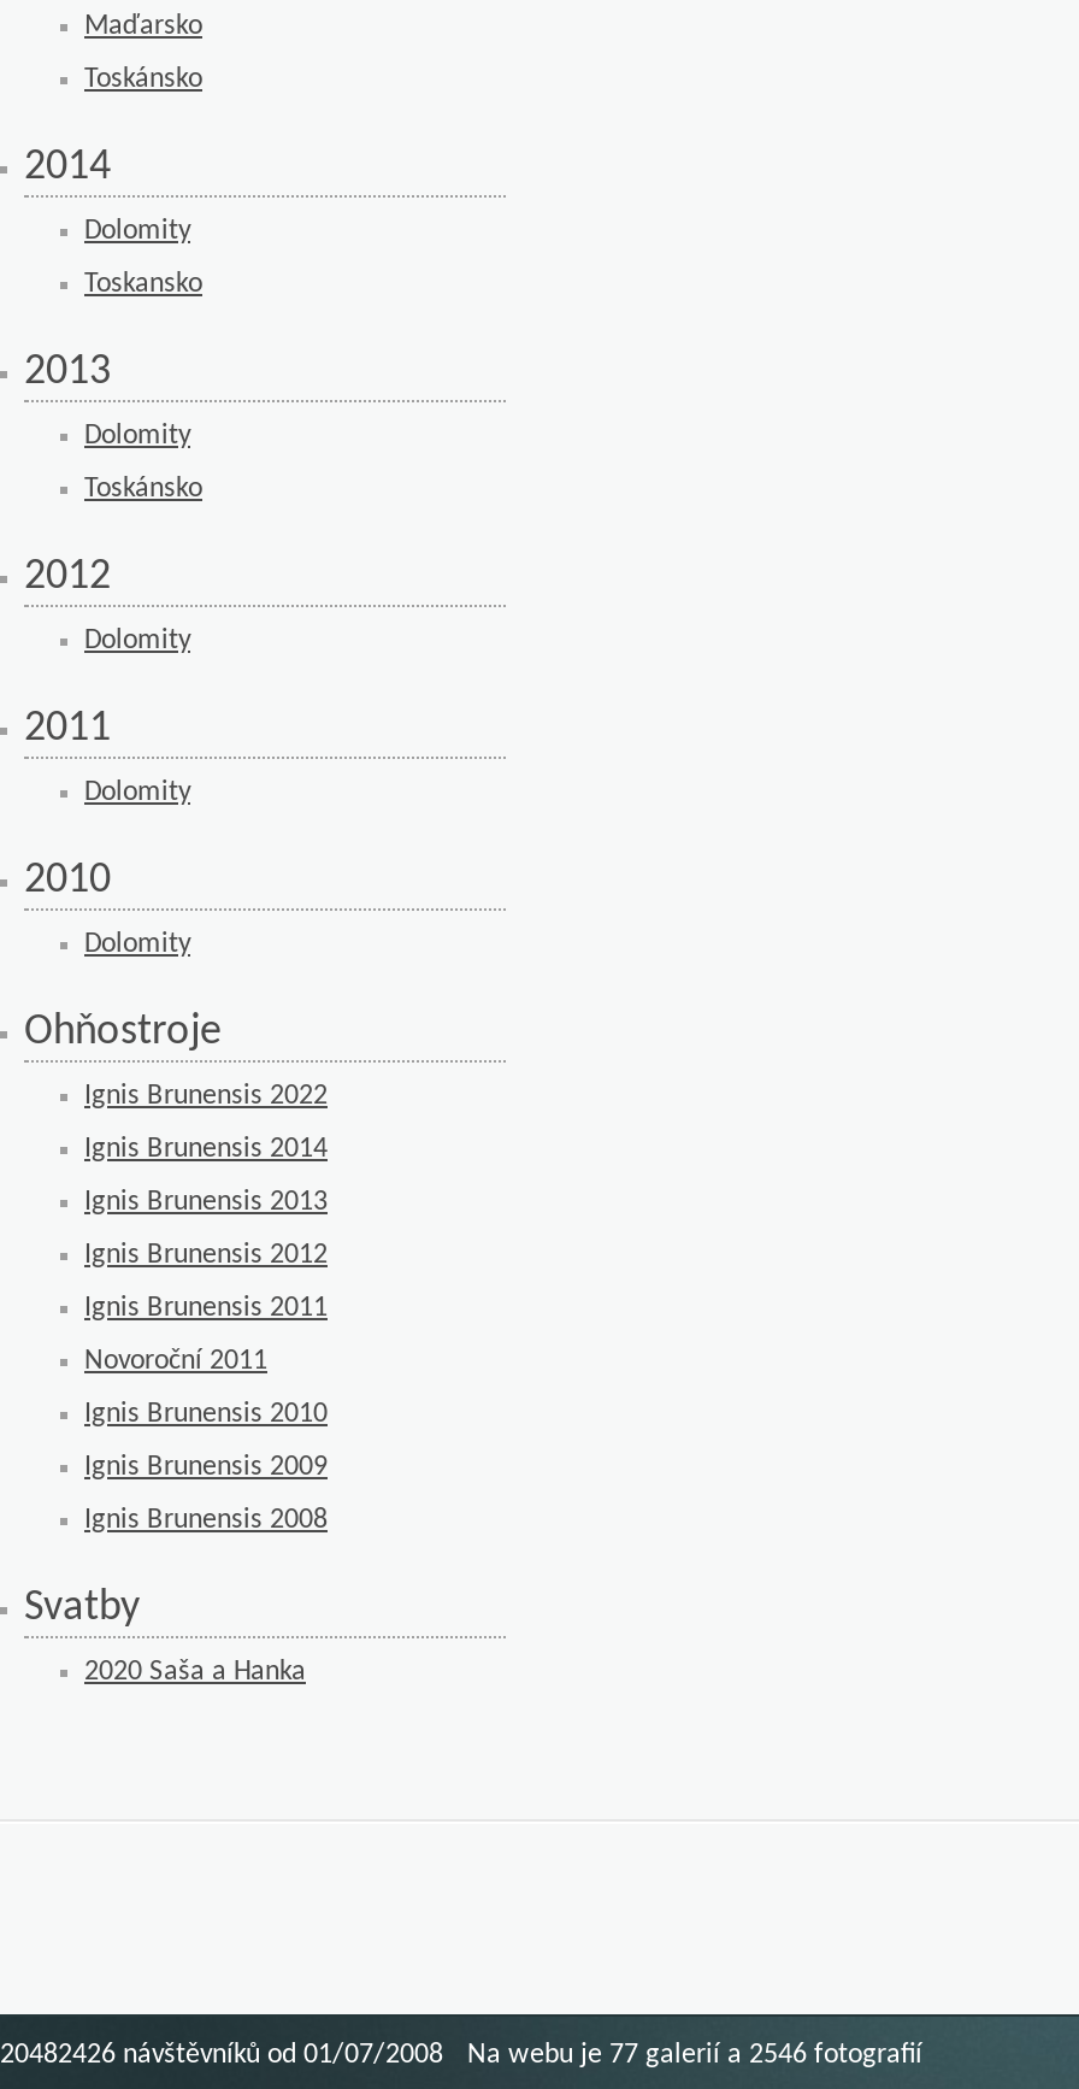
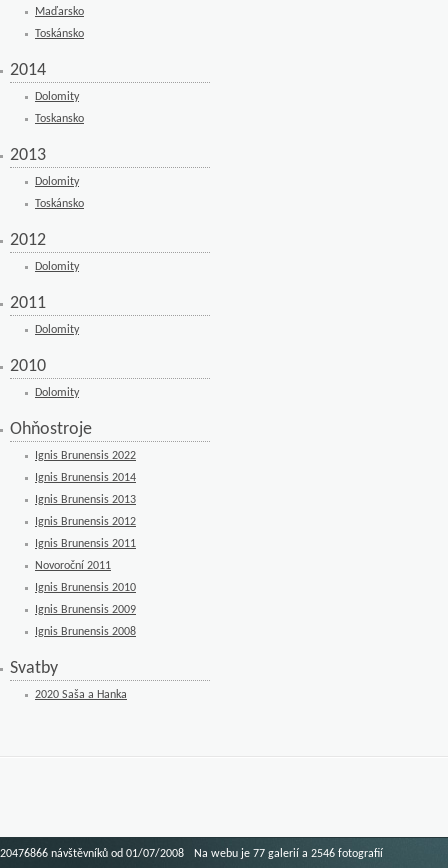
[0,2041,443,2070] 20482426 návštěvníků od 01/07/2008 -> [0,848,184,860] 20476866 návštěvníků od 01/07/2008

